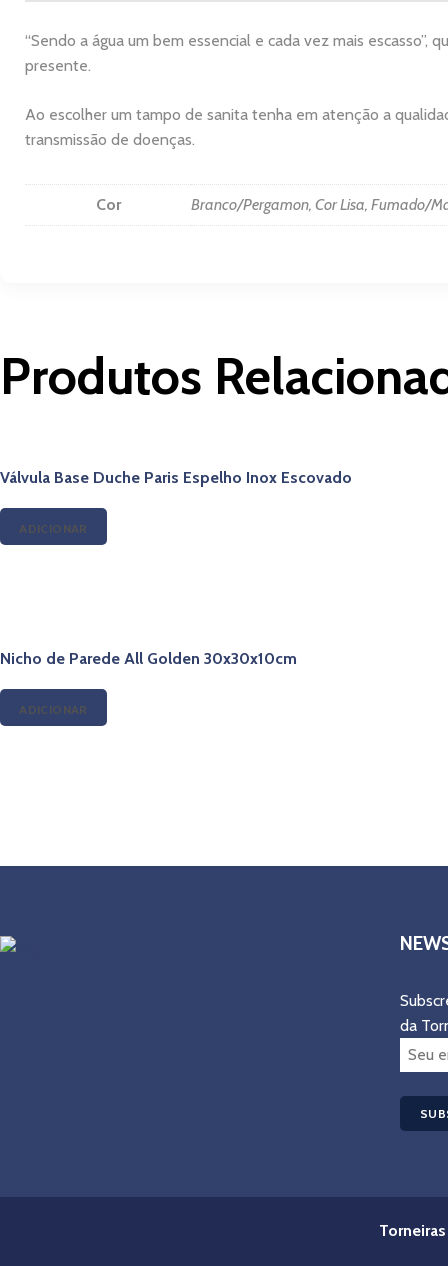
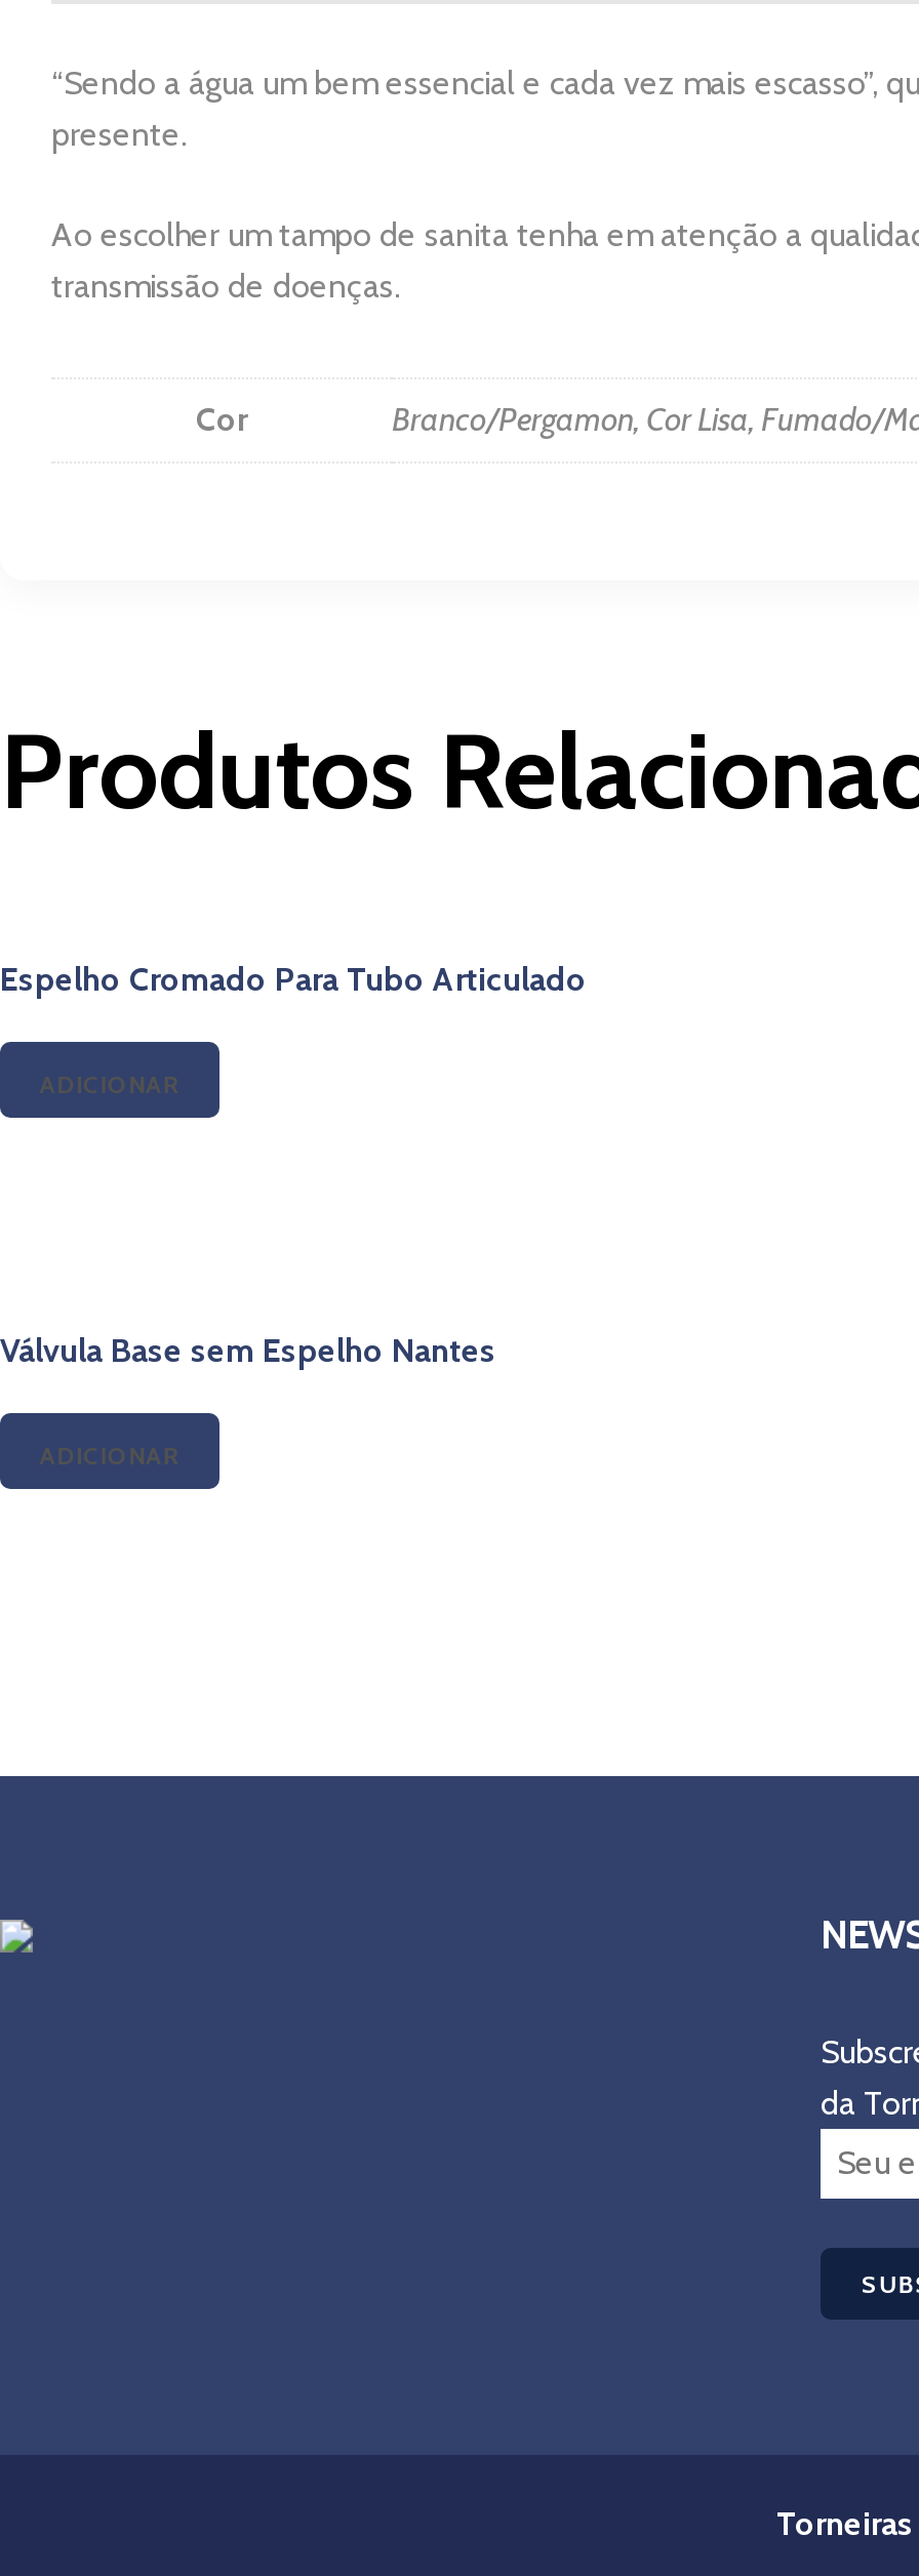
[0,468,352,487] Válvula Base Duche Paris Espelho Inox Escovado -> [0,960,587,999] Espelho Cromado Para Tubo Articulado
[0,649,297,668] Nicho de Parede All Golden 30x30x10cm -> [0,1332,496,1371] Válvula Base sem Espelho Nantes

